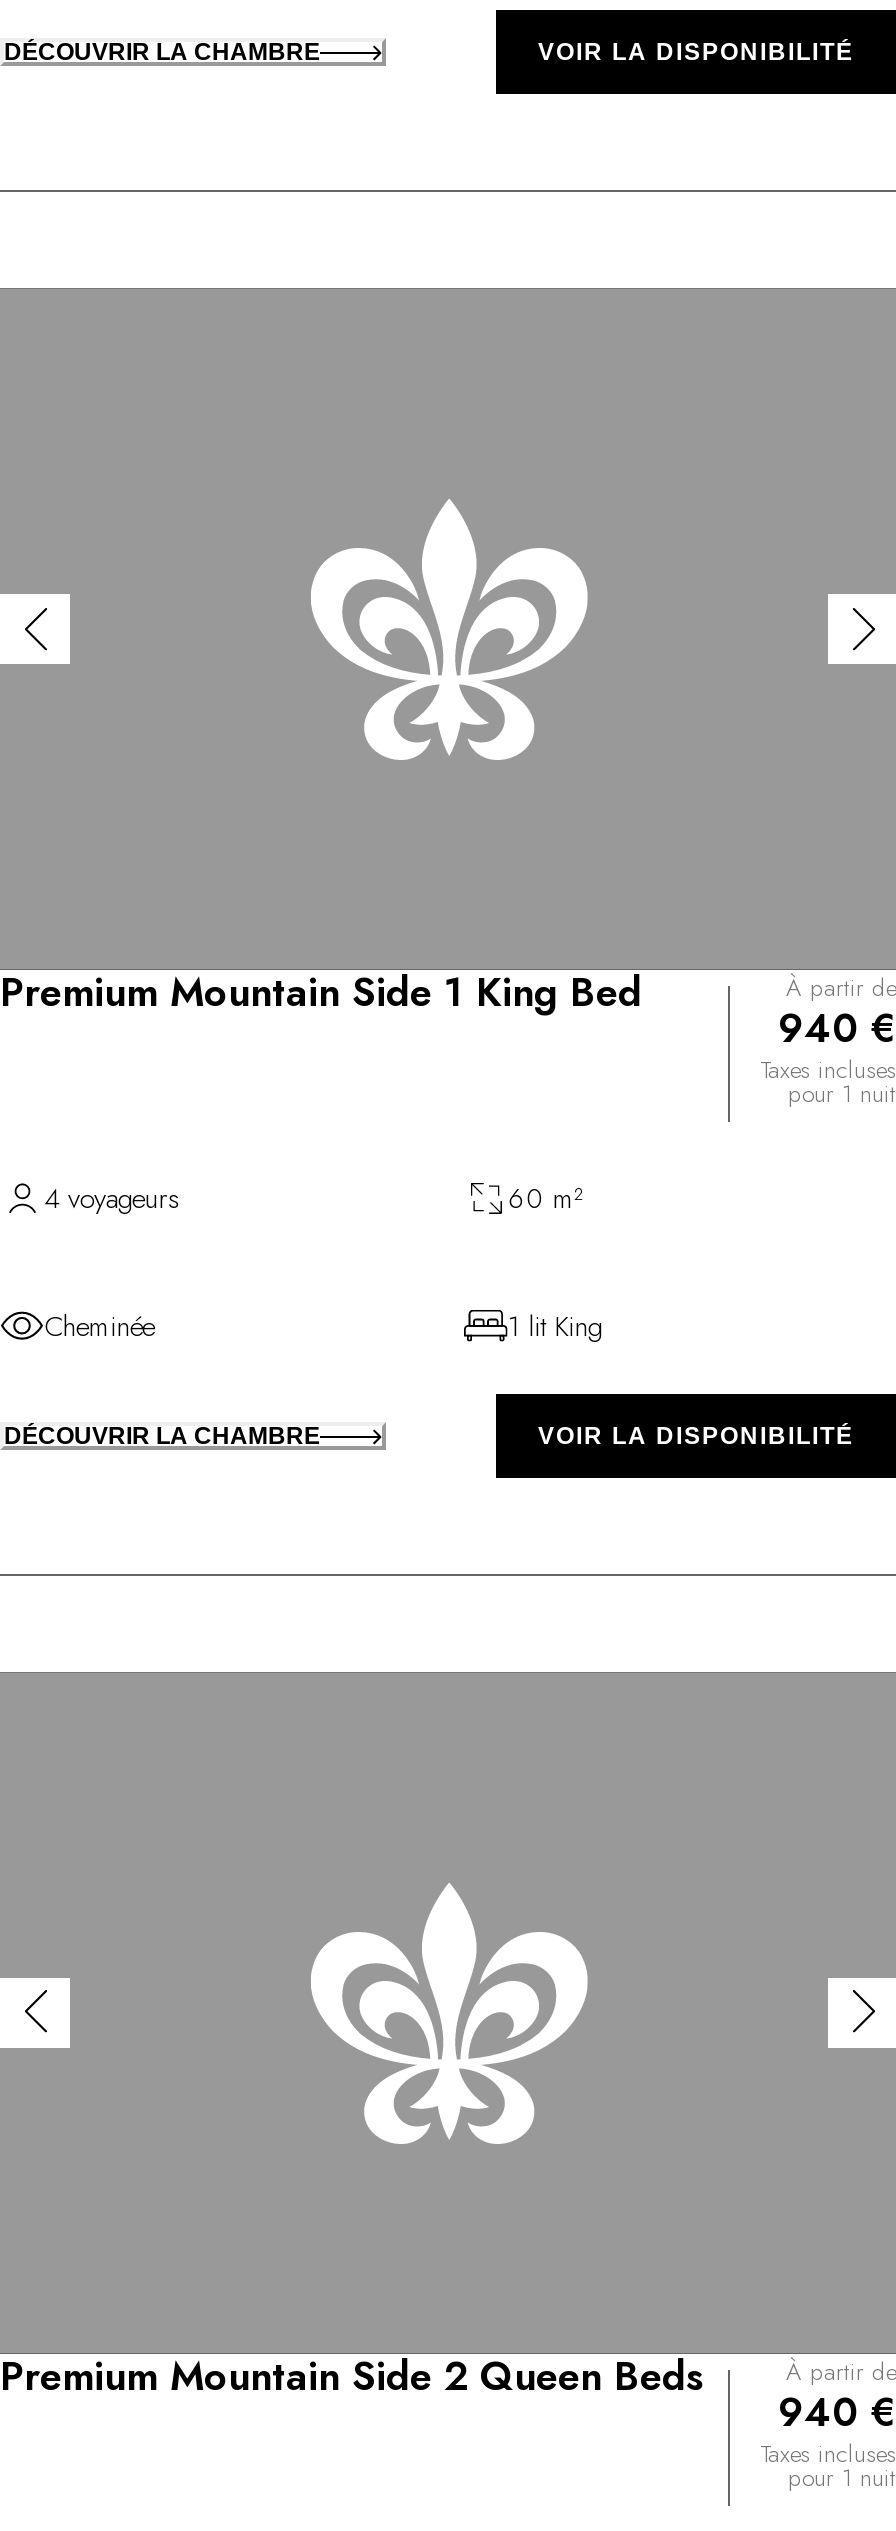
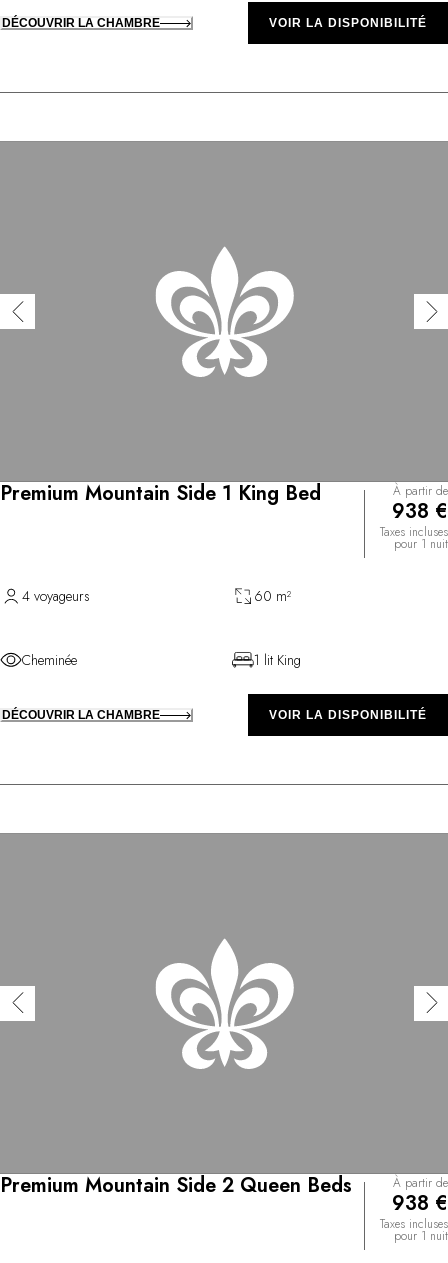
[778,1000,896,1058] 940 € -> [392,497,448,526] 938 €
[778,2384,896,2442] 940 € -> [392,1189,448,1218] 938 €

